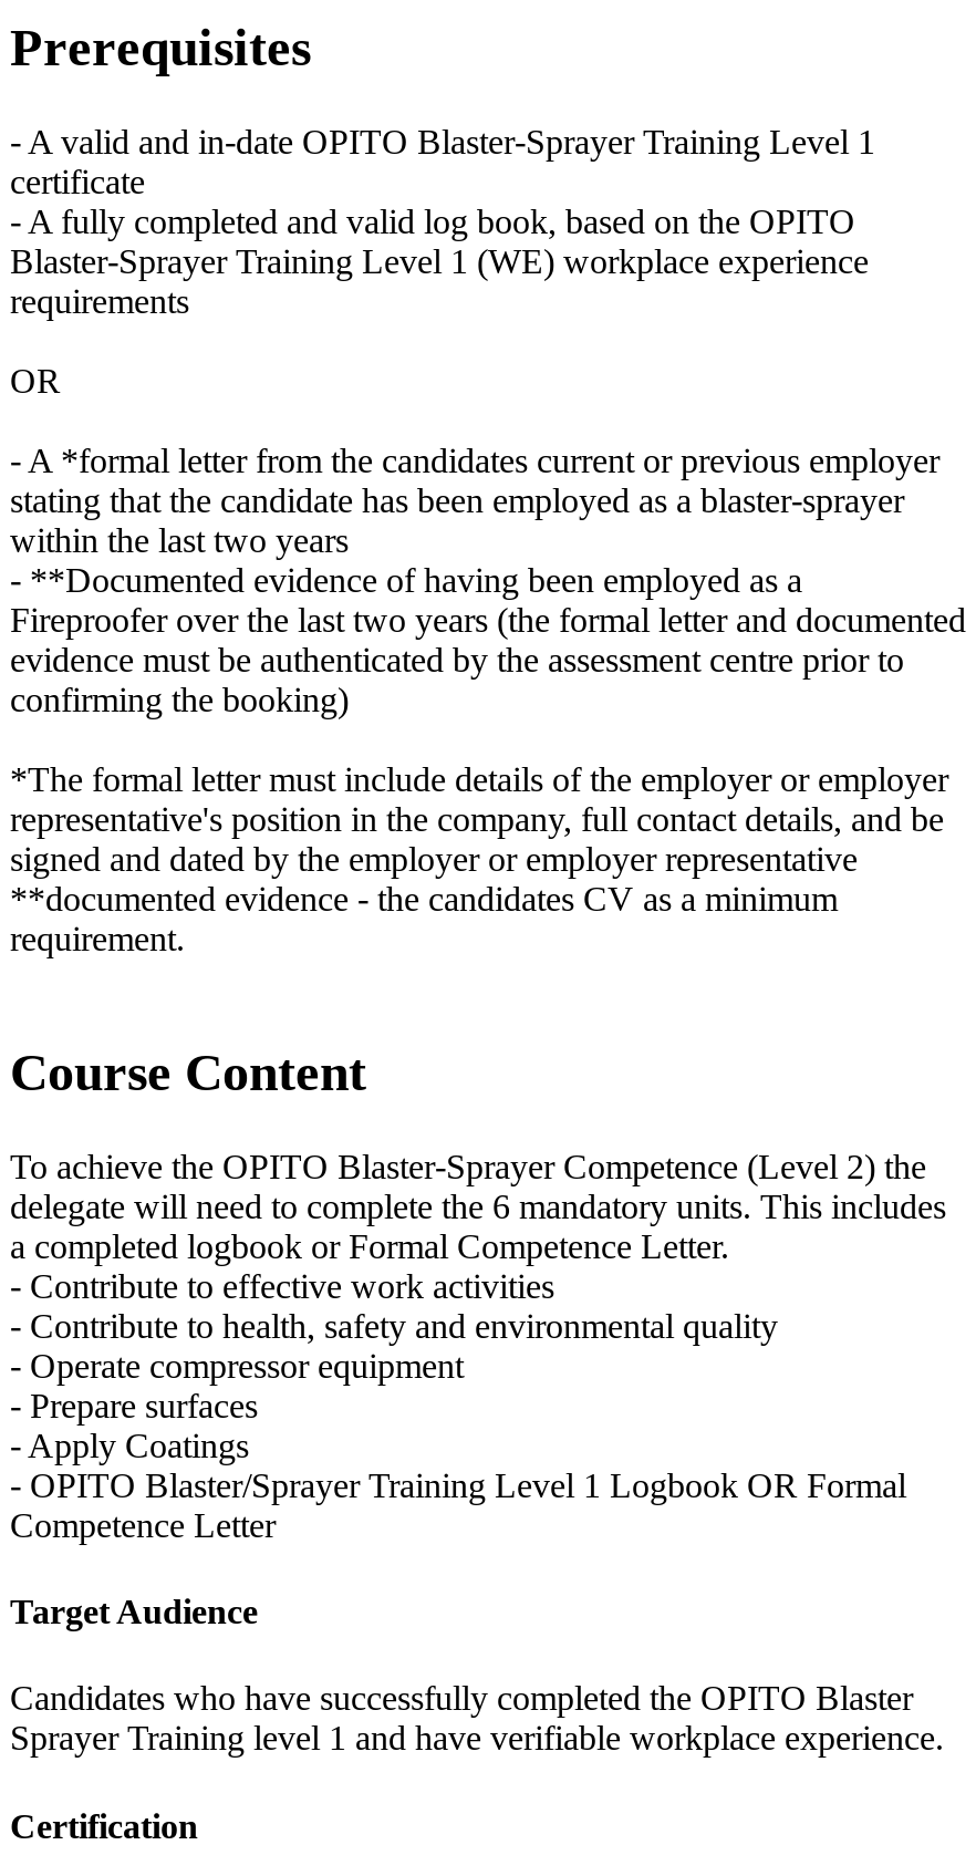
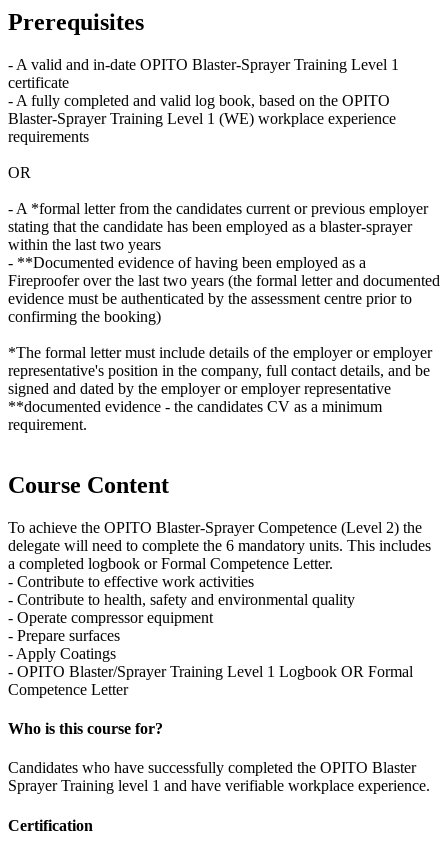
[10,1593,258,1631] Target Audience -> [8,720,163,737] Who is this course for?

